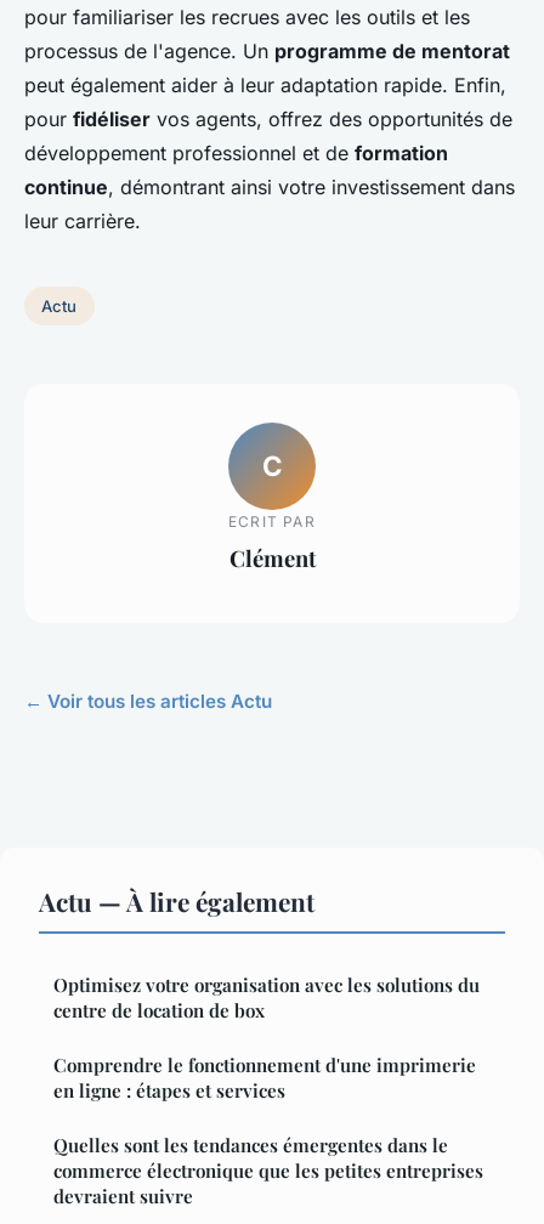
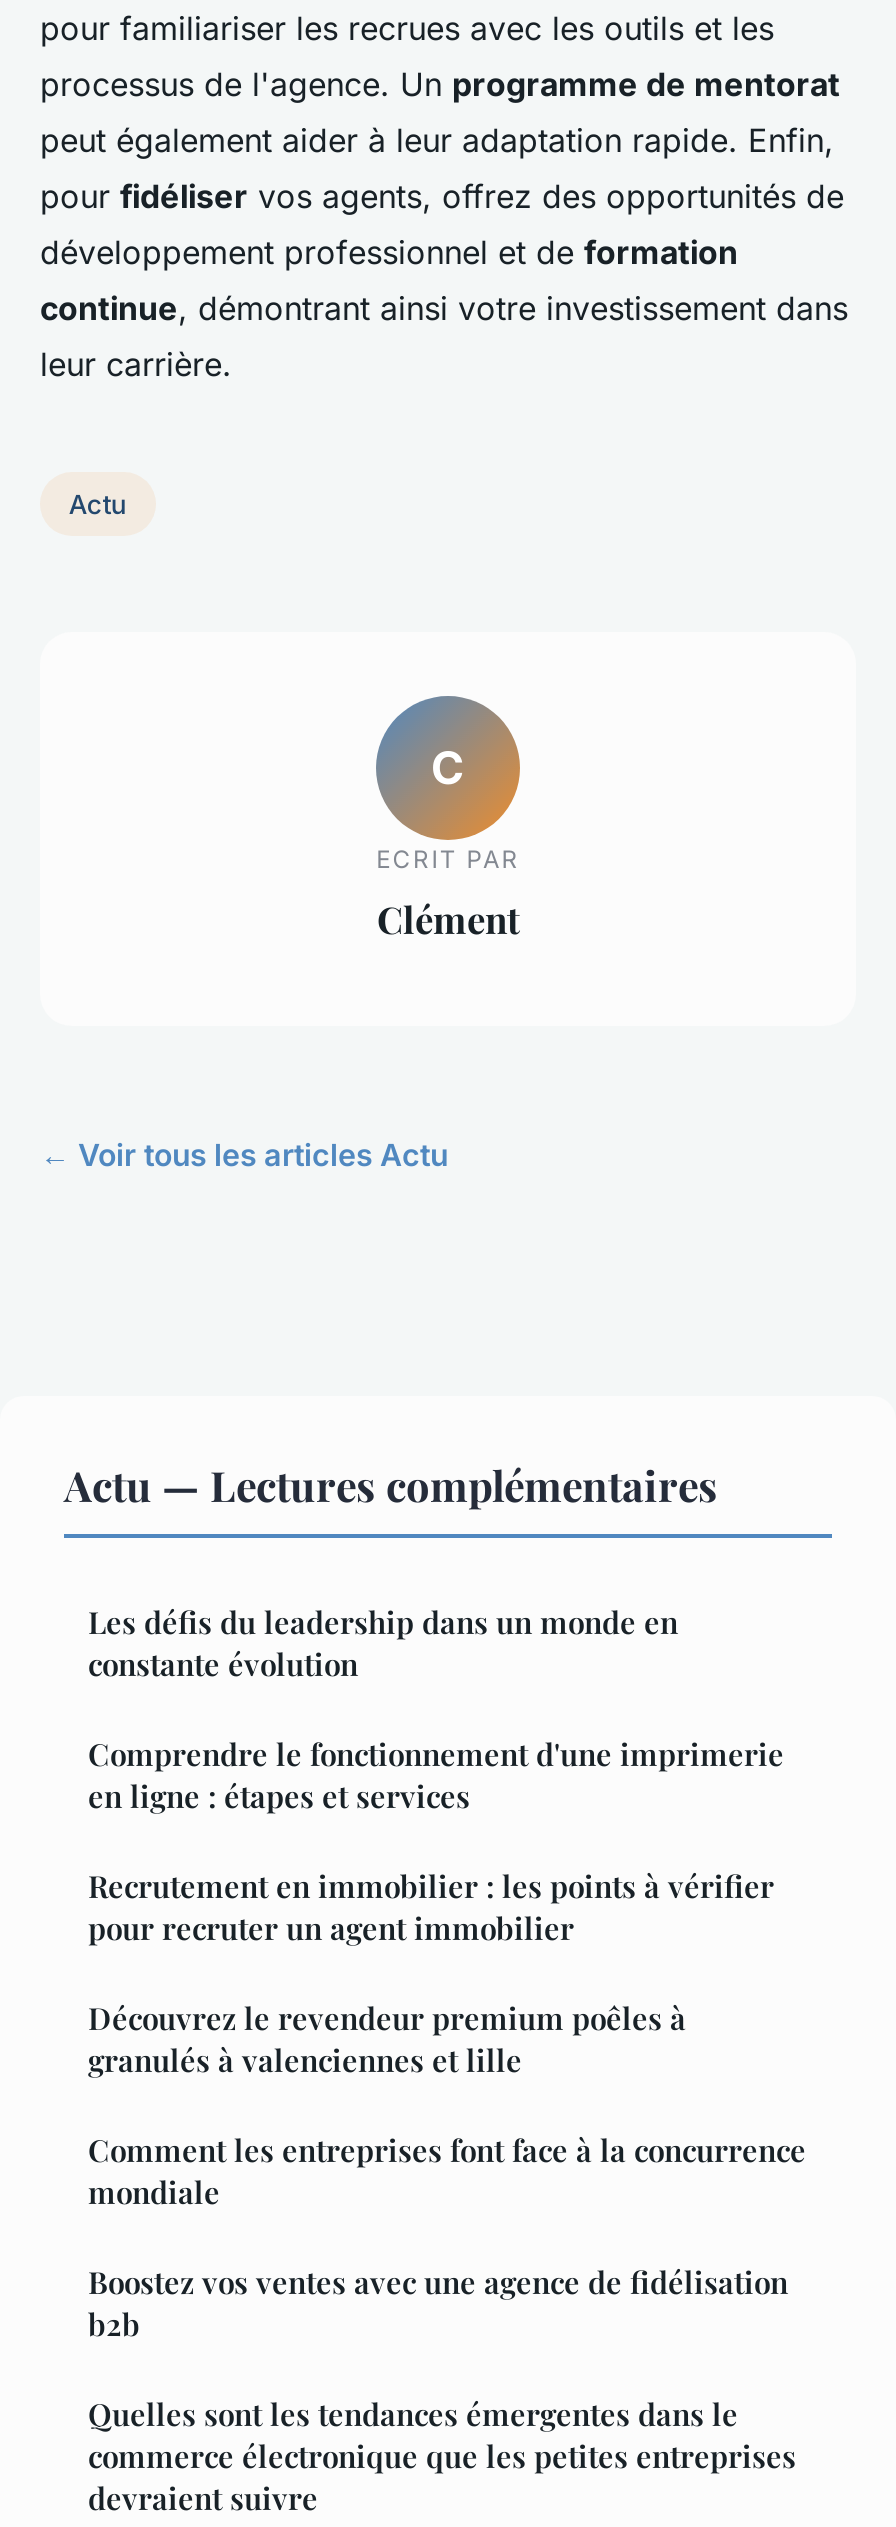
[39,884,314,918] Actu — À lire également -> [64,1456,718,1512] Actu — Lectures complémentaires
[53,973,480,1022] Optimisez votre organisation avec les solutions du | centre de location de box -> [88,1602,678,1684] Les défis du leadership dans un monde en | constante évolution
none -> [88,1866,806,2344] Recrutement en immobilier : les points à vérifier | pour recruter un agent immobilier | Découvrez le revendeur premium poêles à | granulés à valenciennes et lille | Comment les entreprises font face à la concurrence | mondiale | Boostez vos ventes avec une agence de fidélisation | b2b

